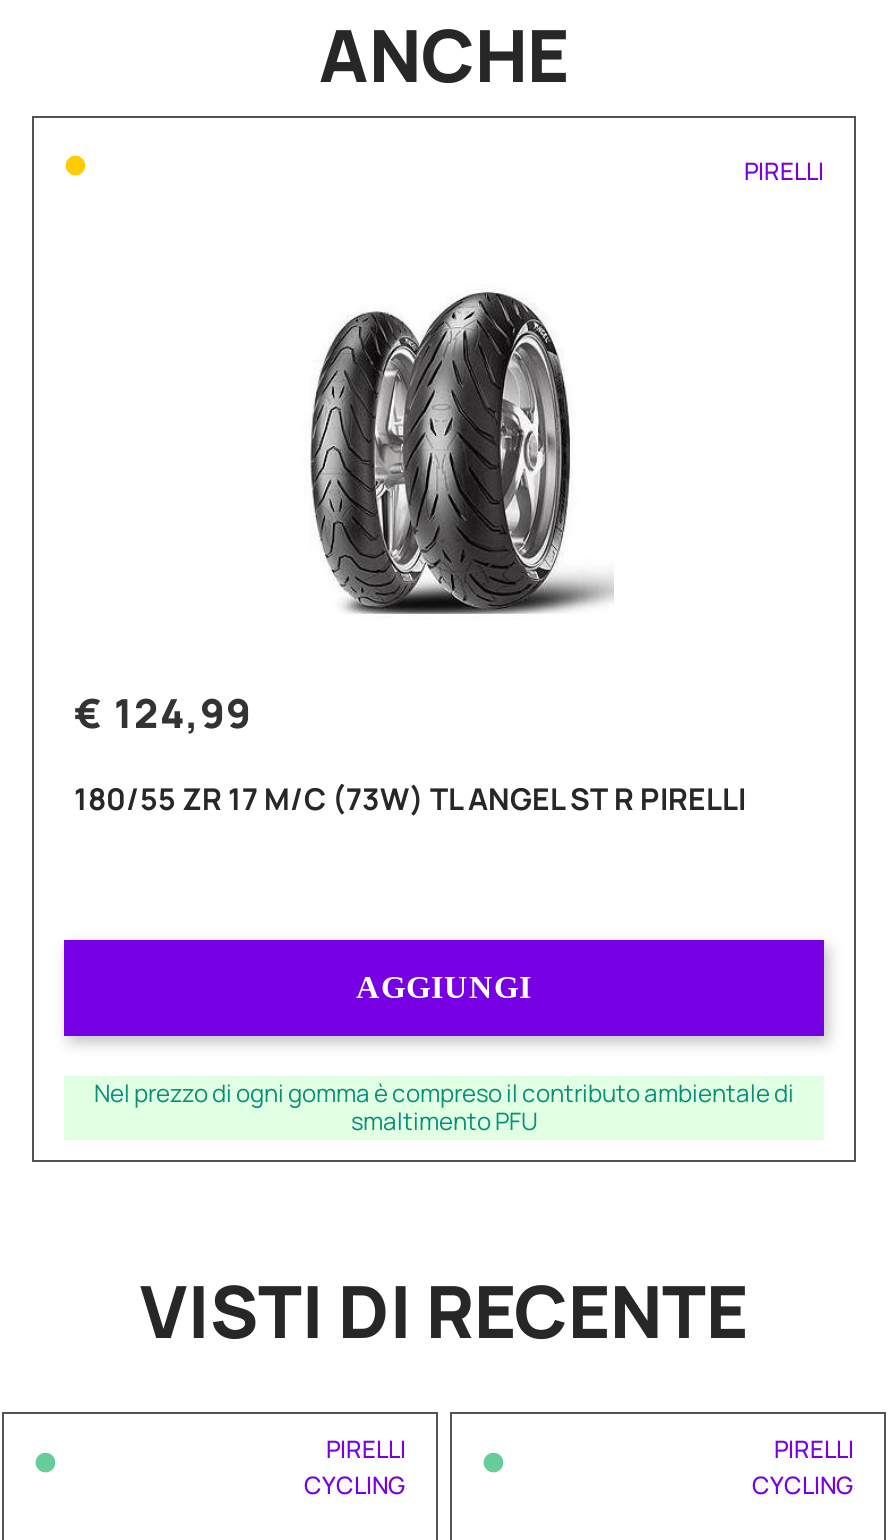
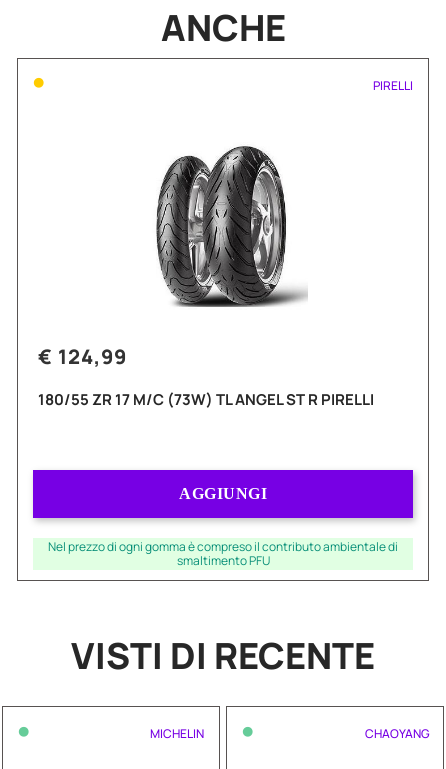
[304,1431,406,1501] PIRELLI | CYCLING -> [150,725,204,742] MICHELIN
[752,1431,854,1501] PIRELLI | CYCLING -> [365,725,430,742] CHAOYANG

